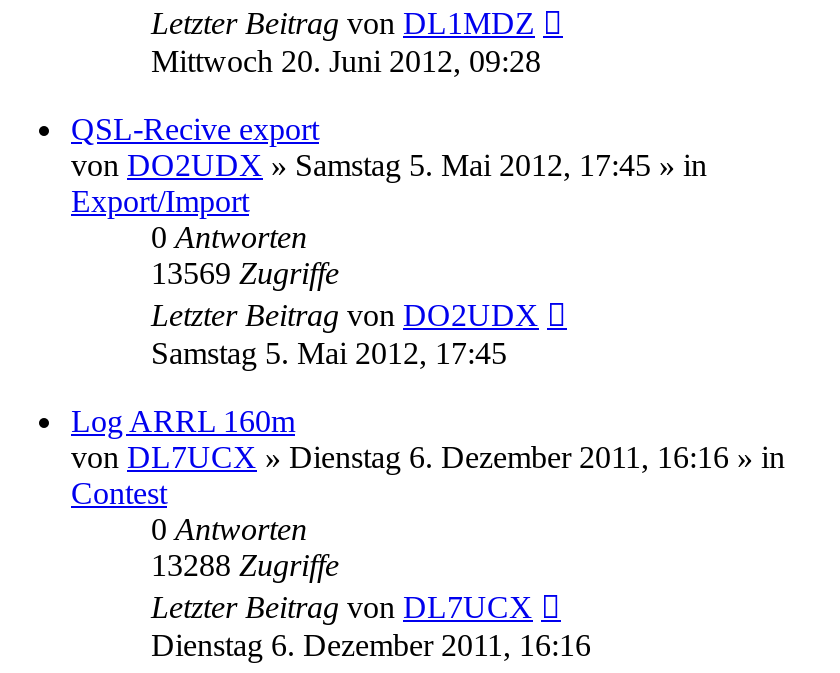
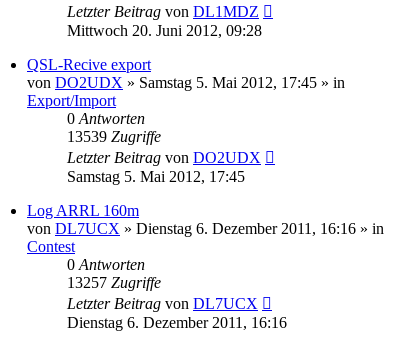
[151,256,339,290] 13569 Zugriffe -> [67,128,161,145] 13539 Zugriffe
[151,548,339,582] 13288 Zugriffe -> [67,274,161,291] 13257 Zugriffe

